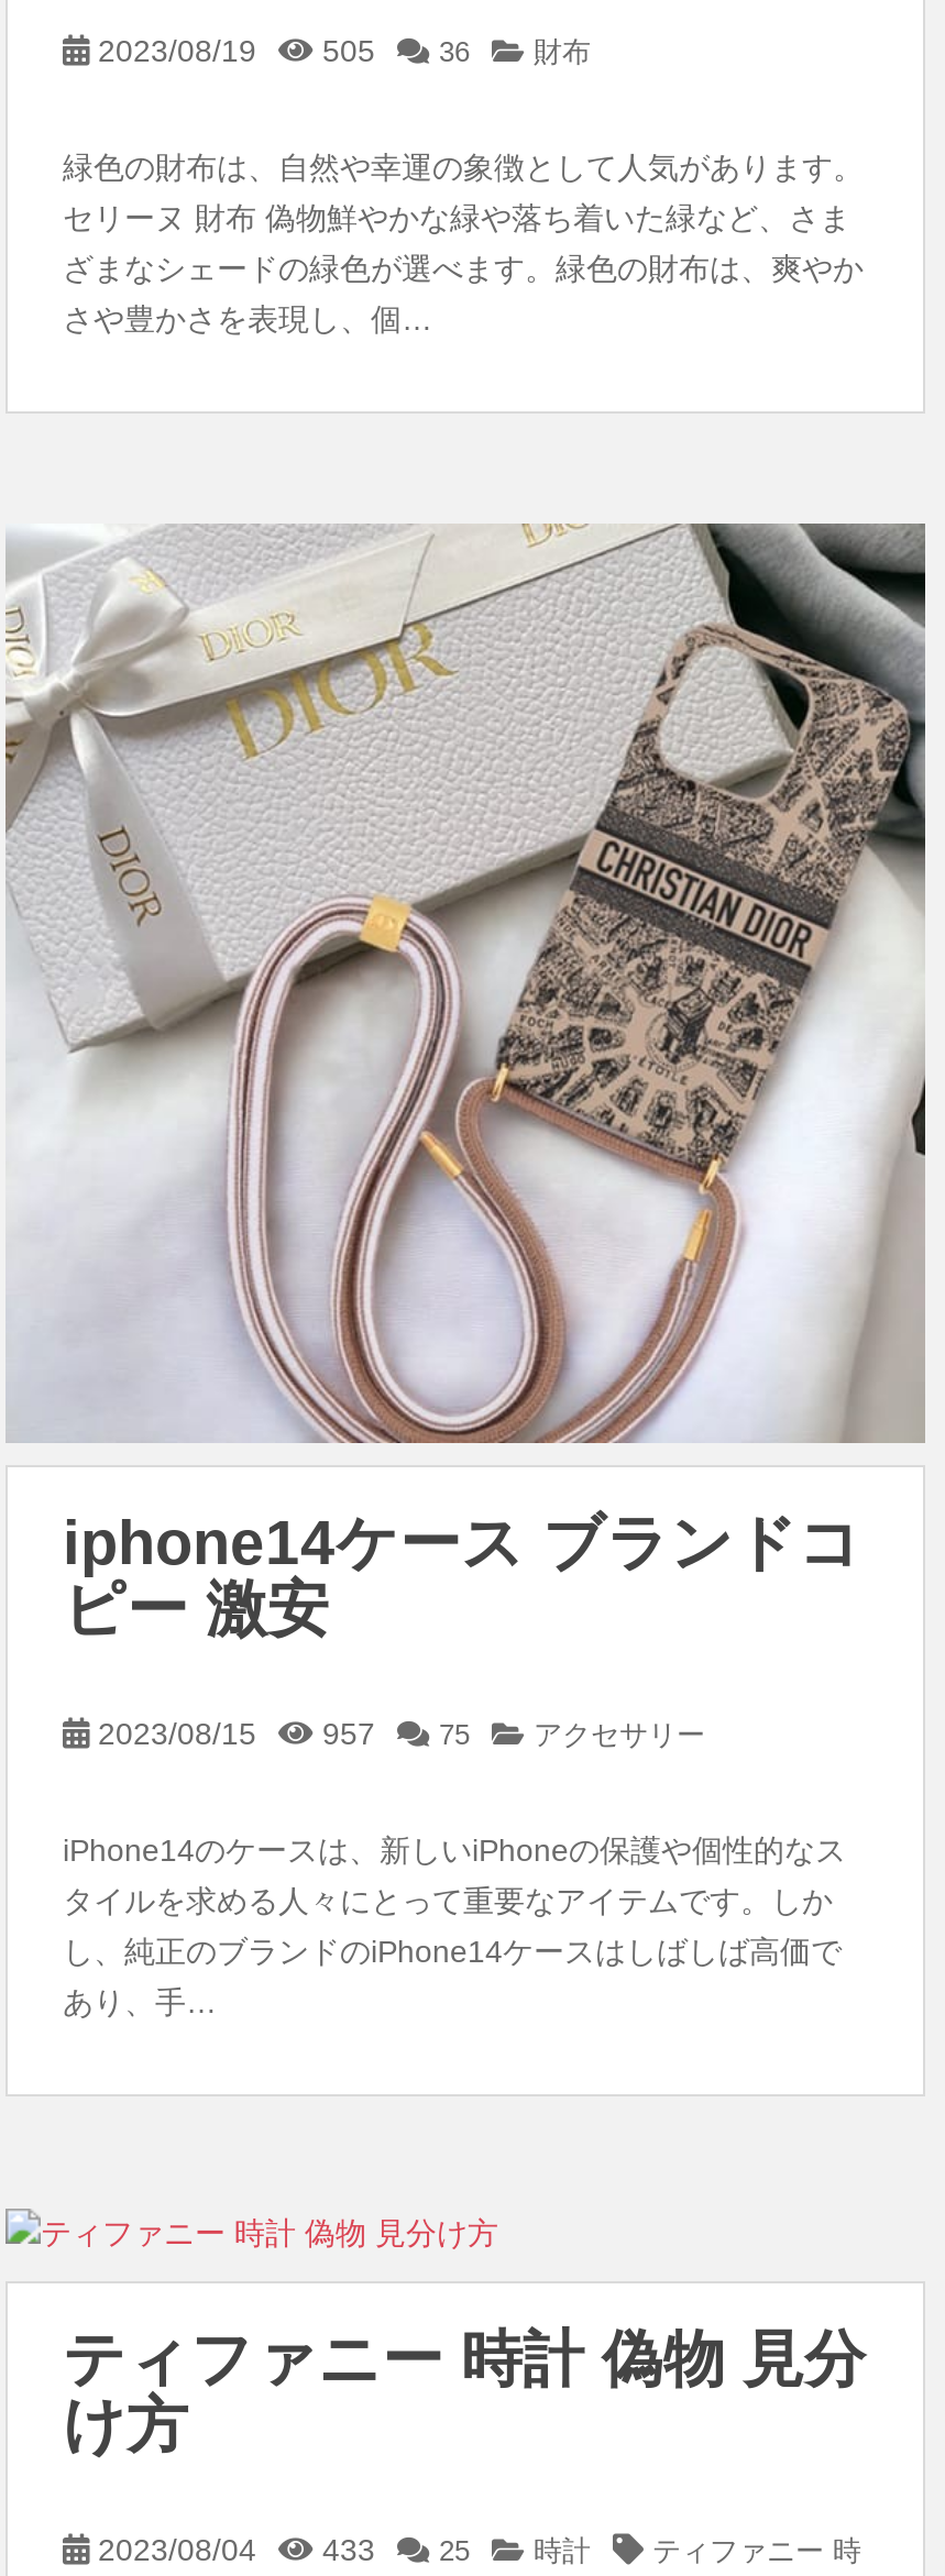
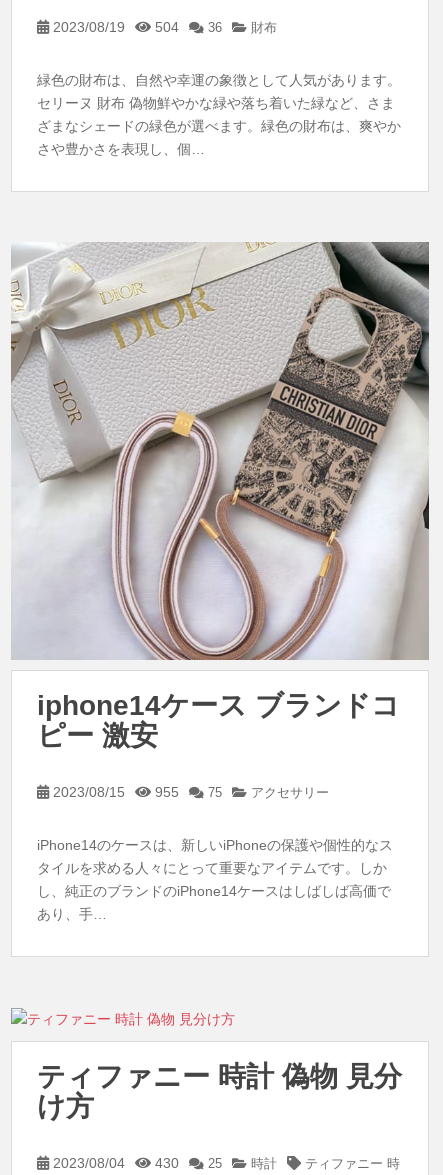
[89,33,591,68] 2023/08/19 505 36 財布 -> [49,19,277,35] 2023/08/19 504 36 財布
[89,1715,705,1751] 2023/08/15 957 75 アクセサリー -> [49,784,329,800] 2023/08/15 955 75 アクセサリー
[89,2531,861,2566] 2023/08/04 433 25 時計 ティファニー 時 -> [49,1155,400,1171] 2023/08/04 430 25 時計 ティファニー 時

